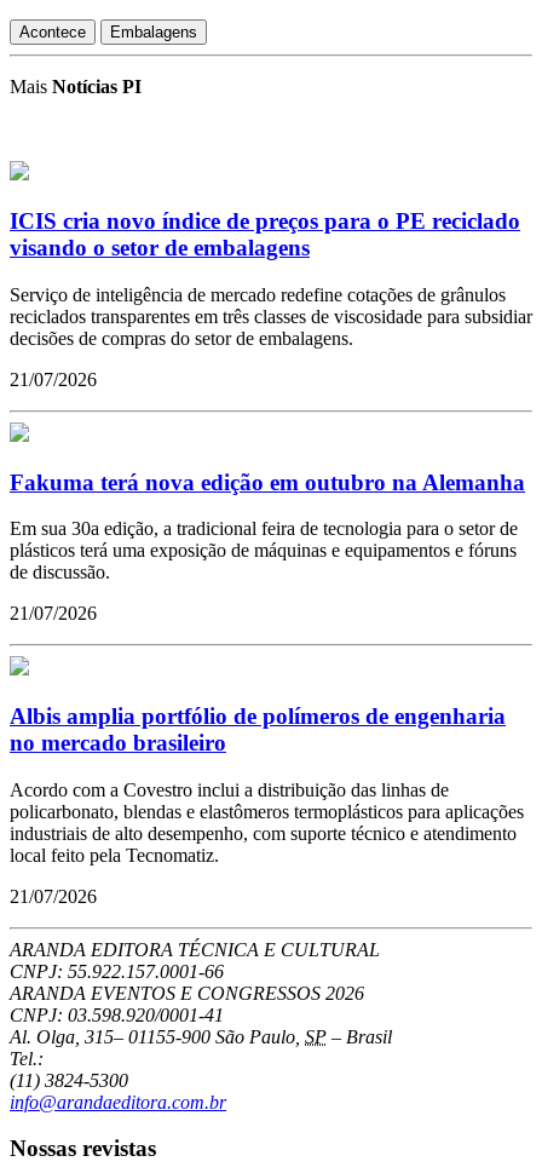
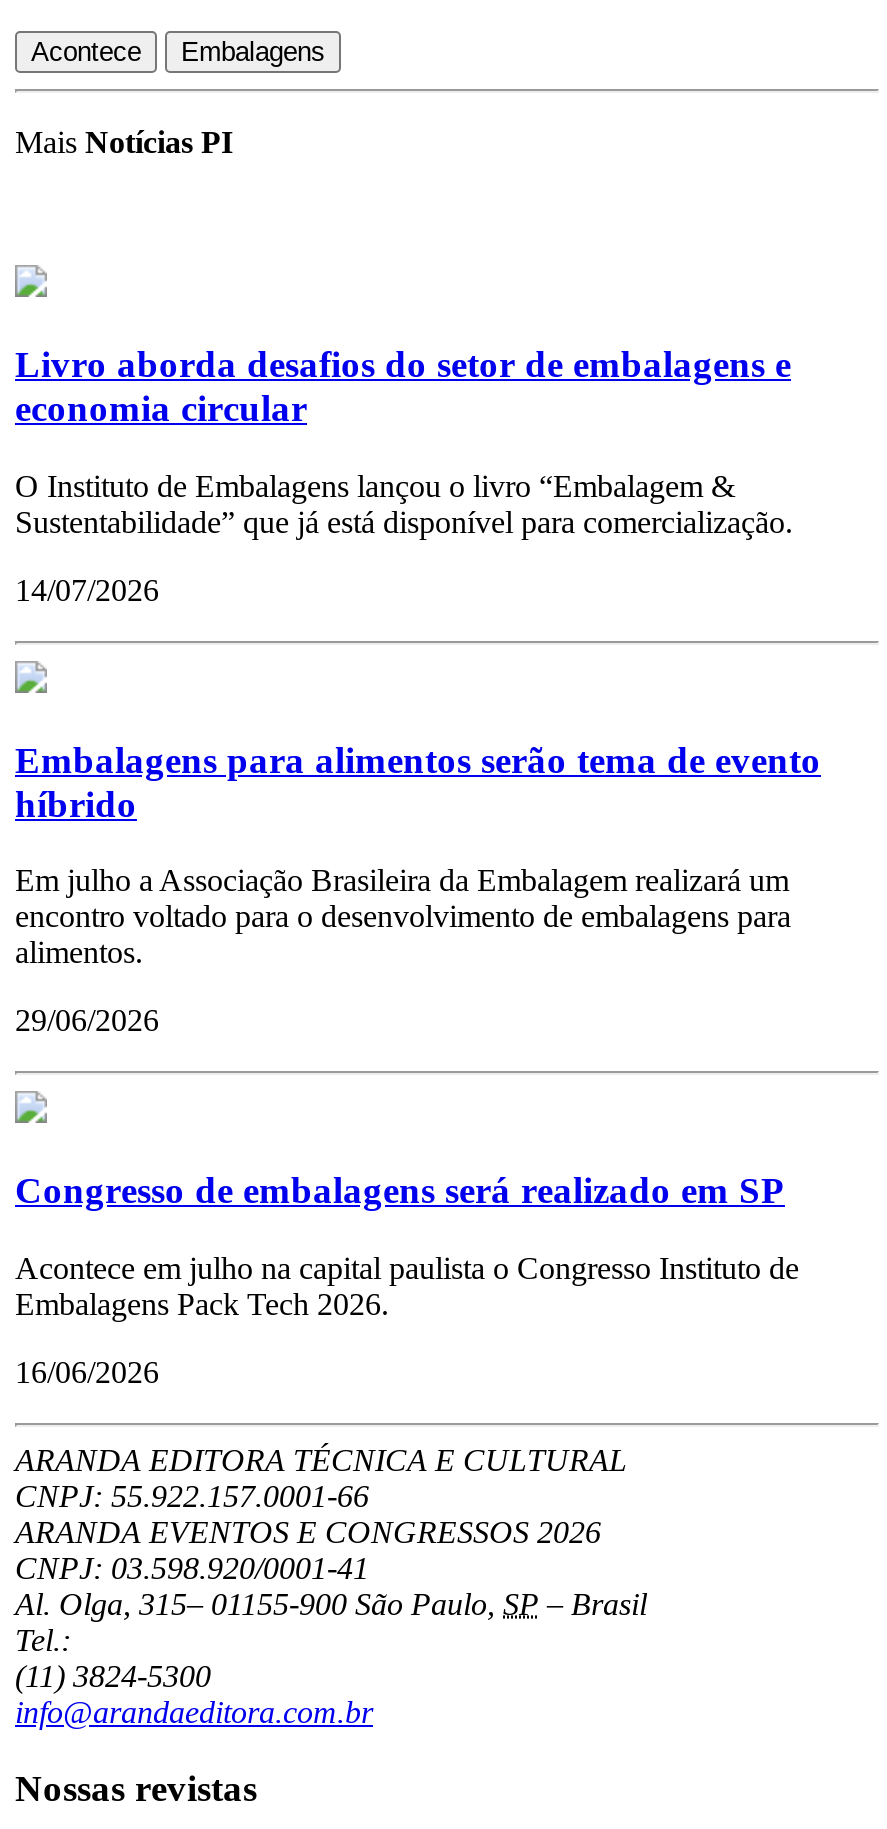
[10,208,520,261] ICIS cria novo índice de preços para o PE reciclado | visando o setor de embalagens -> [15,343,791,429] Livro aborda desafios do setor de embalagens e | economia circular
[10,284,532,349] Serviço de inteligência de mercado redefine cotações de grânulos | reciclados transparentes em três classes de viscosidade para subsidiar | decisões de compras do setor de embalagens. -> [15,469,793,539] O Instituto de Embalagens lançou o livro “Embalagem & | Sustentabilidade” que já está disponível para comercialização.
[10,369,97,390] 21/07/2026 -> [15,573,159,607] 14/07/2026
[10,469,525,495] Fakuma terá nova edição em outubro na Alemanha -> [15,738,821,824] Embalagens para alimentos serão tema de evento | híbrido
[10,518,518,583] Em sua 30a edição, a tradicional feira de tecnologia para o setor de | plásticos terá uma exposição de máquinas e equipamentos e fóruns | de discussão. -> [15,864,791,970] Em julho a Associação Brasileira da Embalagem realizará um | encontro voltado para o desenvolvimento de embalagens para | alimentos.
[10,603,97,624] 21/07/2026 -> [15,1004,159,1038] 29/06/2026
[10,703,506,755] Albis amplia portfólio de polímeros de engenharia | no mercado brasileiro -> [15,1169,785,1211] Congresso de embalagens será realizado em SP
[10,779,524,865] Acordo com a Covestro inclui a distribuição das linhas de | policarbonato, blendas e elastômeros termoplásticos para aplicações | industriais de alto desempenho, com suporte técnico e atendimento | local feito pela Tecnomatiz. -> [15,1251,799,1321] Acontece em julho na capital paulista o Congresso Instituto de | Embalagens Pack Tech 2026.
[10,886,97,906] 21/07/2026 -> [15,1355,159,1389] 16/06/2026

